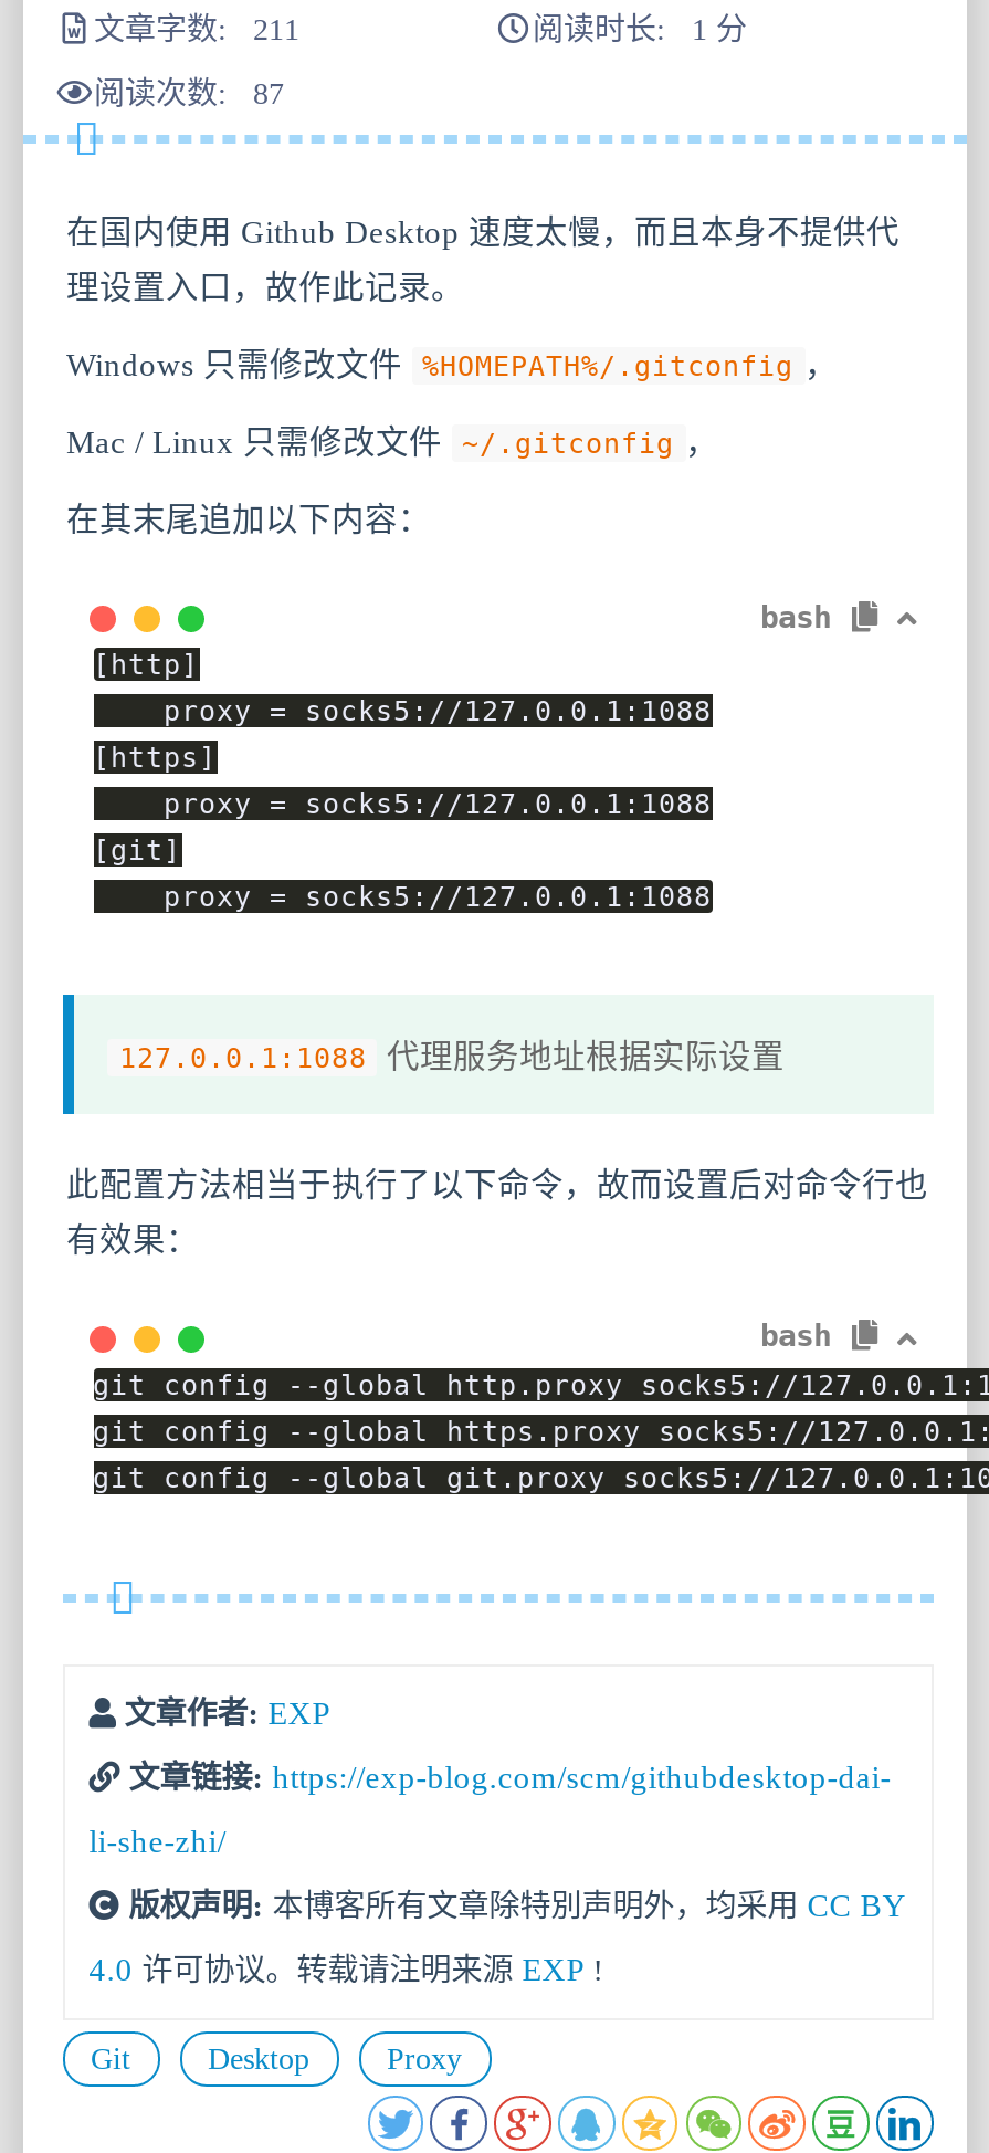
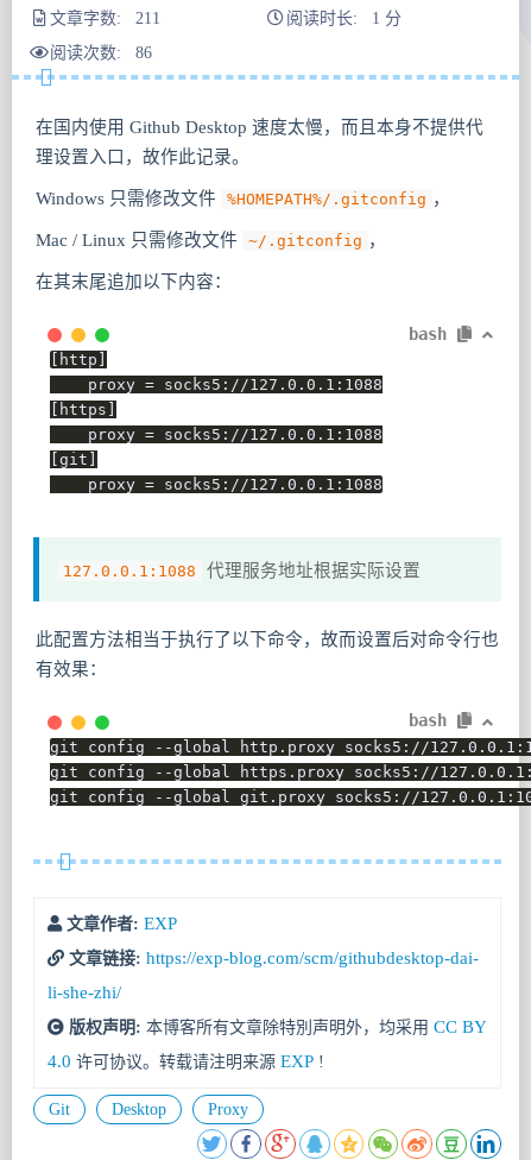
[94,77,284,110] 阅读次数: 87 -> [50,44,152,62] 阅读次数: 86

